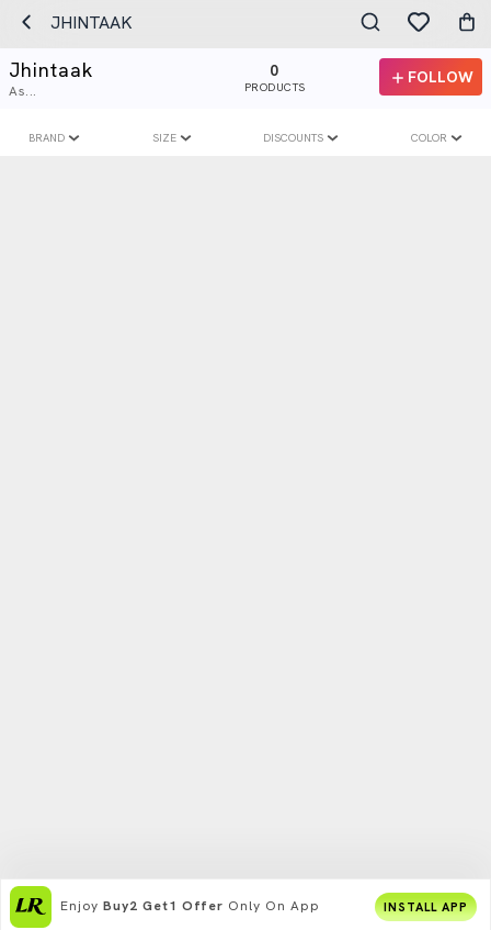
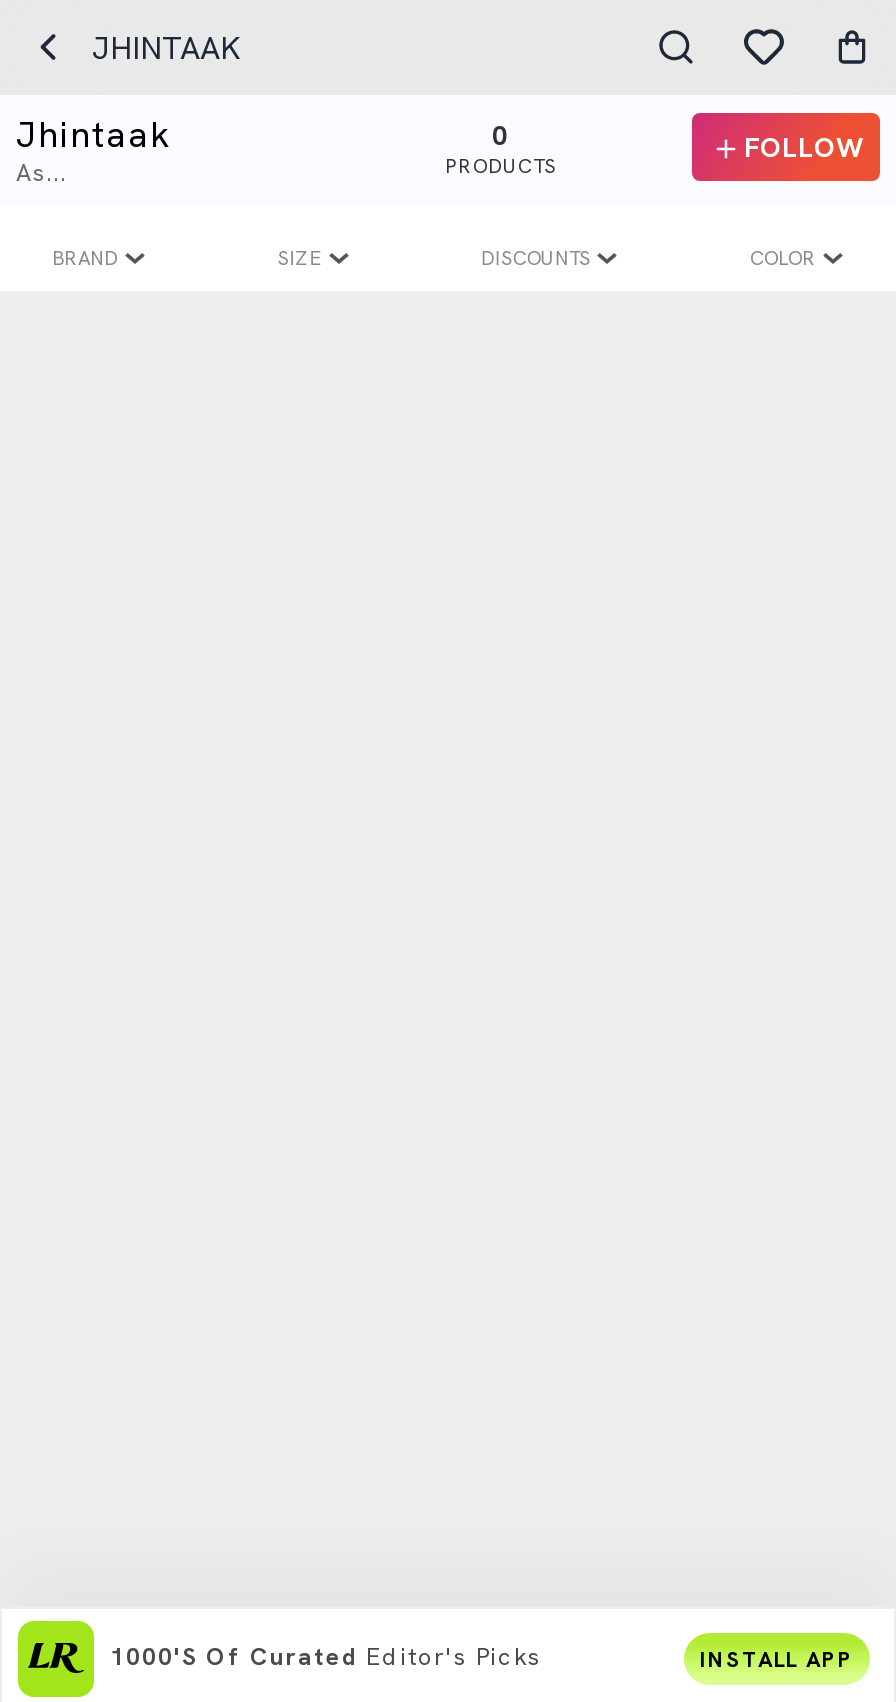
[60,897,320,915] Enjoy Buy2 Get1 Offer Only On App -> [110,1641,542,1673] 1000's Of Curated Editor's Picks

